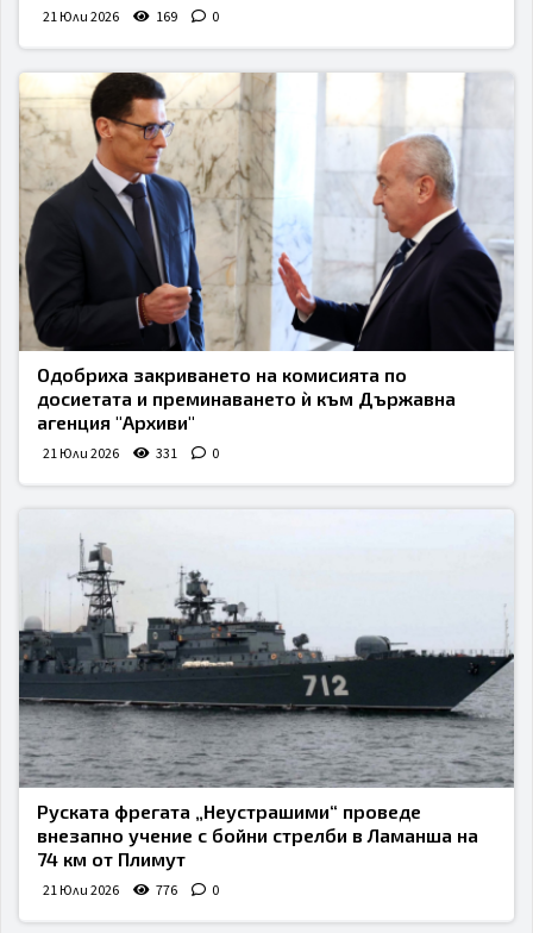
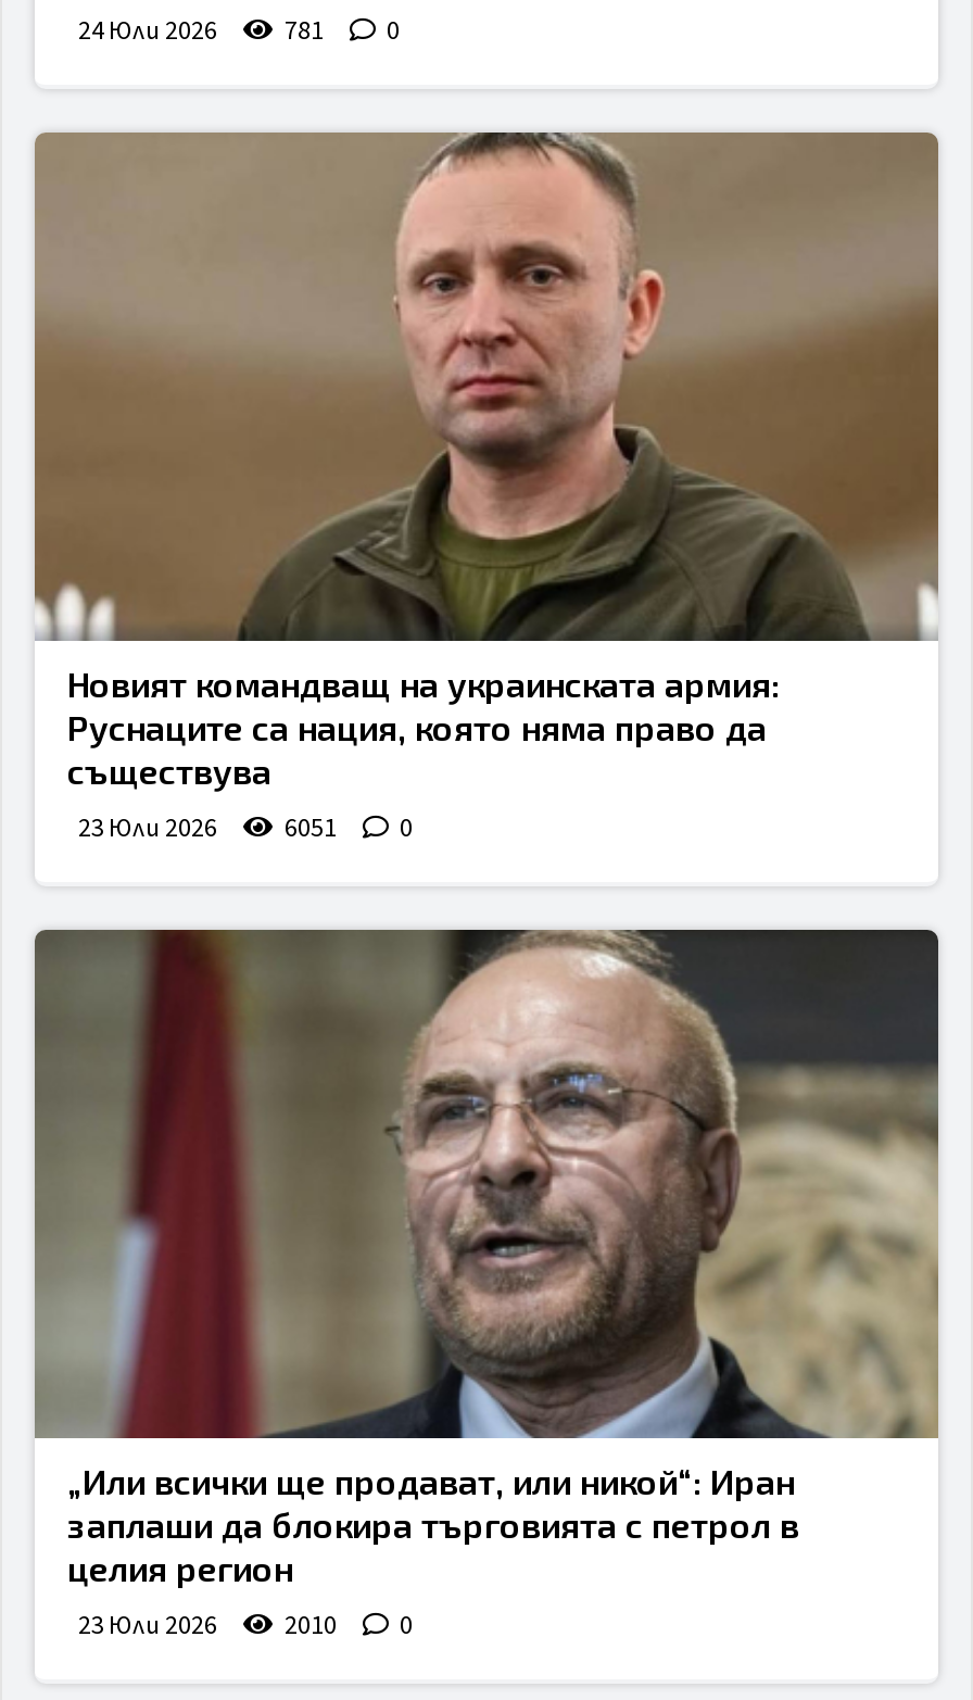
[43,7,177,27] 21 Юли 2026 | 169 -> [78,12,324,49] 24 Юли 2026 | 781
[18,73,514,433] [image] | Одобриха закриването на комисията по | досиетата и преминаването ѝ към Държавна | агенция "Архиви" -> [33,130,940,790] [image] | Новият командващ на украинската армия: | Руснаците са нация, която няма право да | съществува
[43,444,177,464] 21 Юли 2026 | 331 -> [78,810,337,847] 23 Юли 2026 | 6051
[19,509,514,870] [image] | Руската фрегата „Неустрашими“ проведе | внезапно учение с бойни стрелби в Ламанша на | 74 км от Плимут -> [33,928,940,1587] [image] | „Или всички ще продават, или никой“: Иран | заплаши да блокира търговията с петрол в | целия регион
[43,880,177,901] 21 Юли 2026 | 776 -> [78,1607,337,1644] 23 Юли 2026 | 2010

